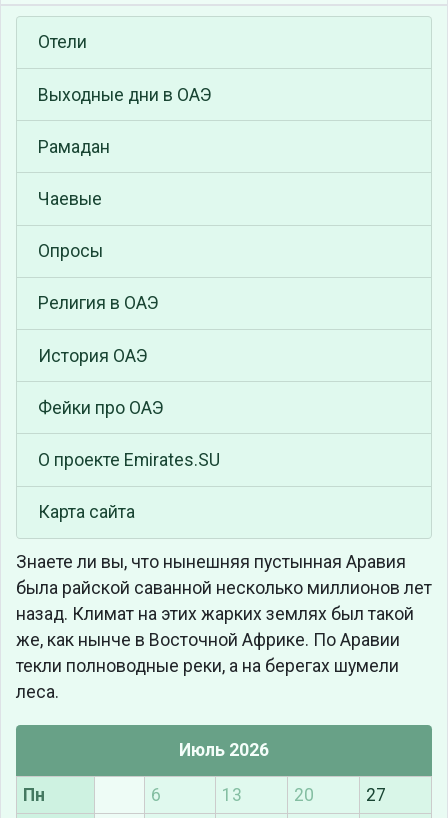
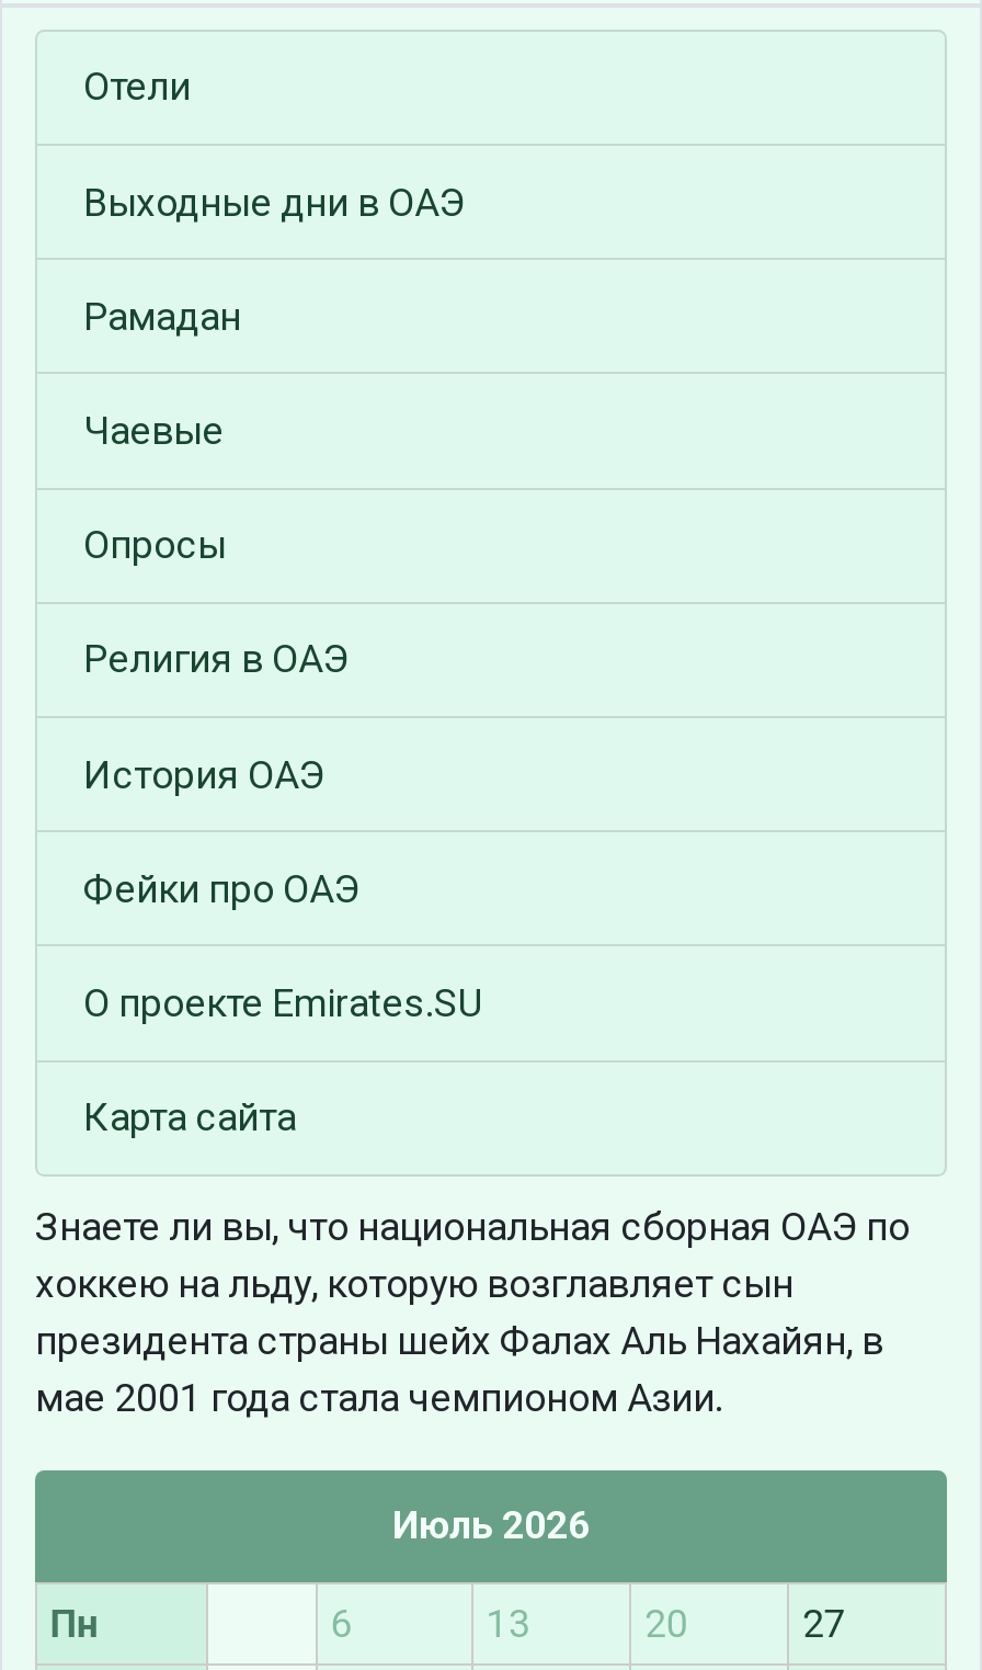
[16,552,432,702] Знаете ли вы, что нынешняя пустынная Аравия | была райской саванной несколько миллионов лет | назад. Климат на этих жарких землях был такой | же, как нынче в Восточной Африке. По Аравии | текли полноводные реки, а на берегах шумели | леса. -> [35,1204,910,1419] Знаете ли вы, что национальная сборная ОАЭ по | хоккею на льду, которую возглавляет сын | президента страны шейх Фалах Аль Нахайян, в | мае 2001 года стала чемпионом Азии.

